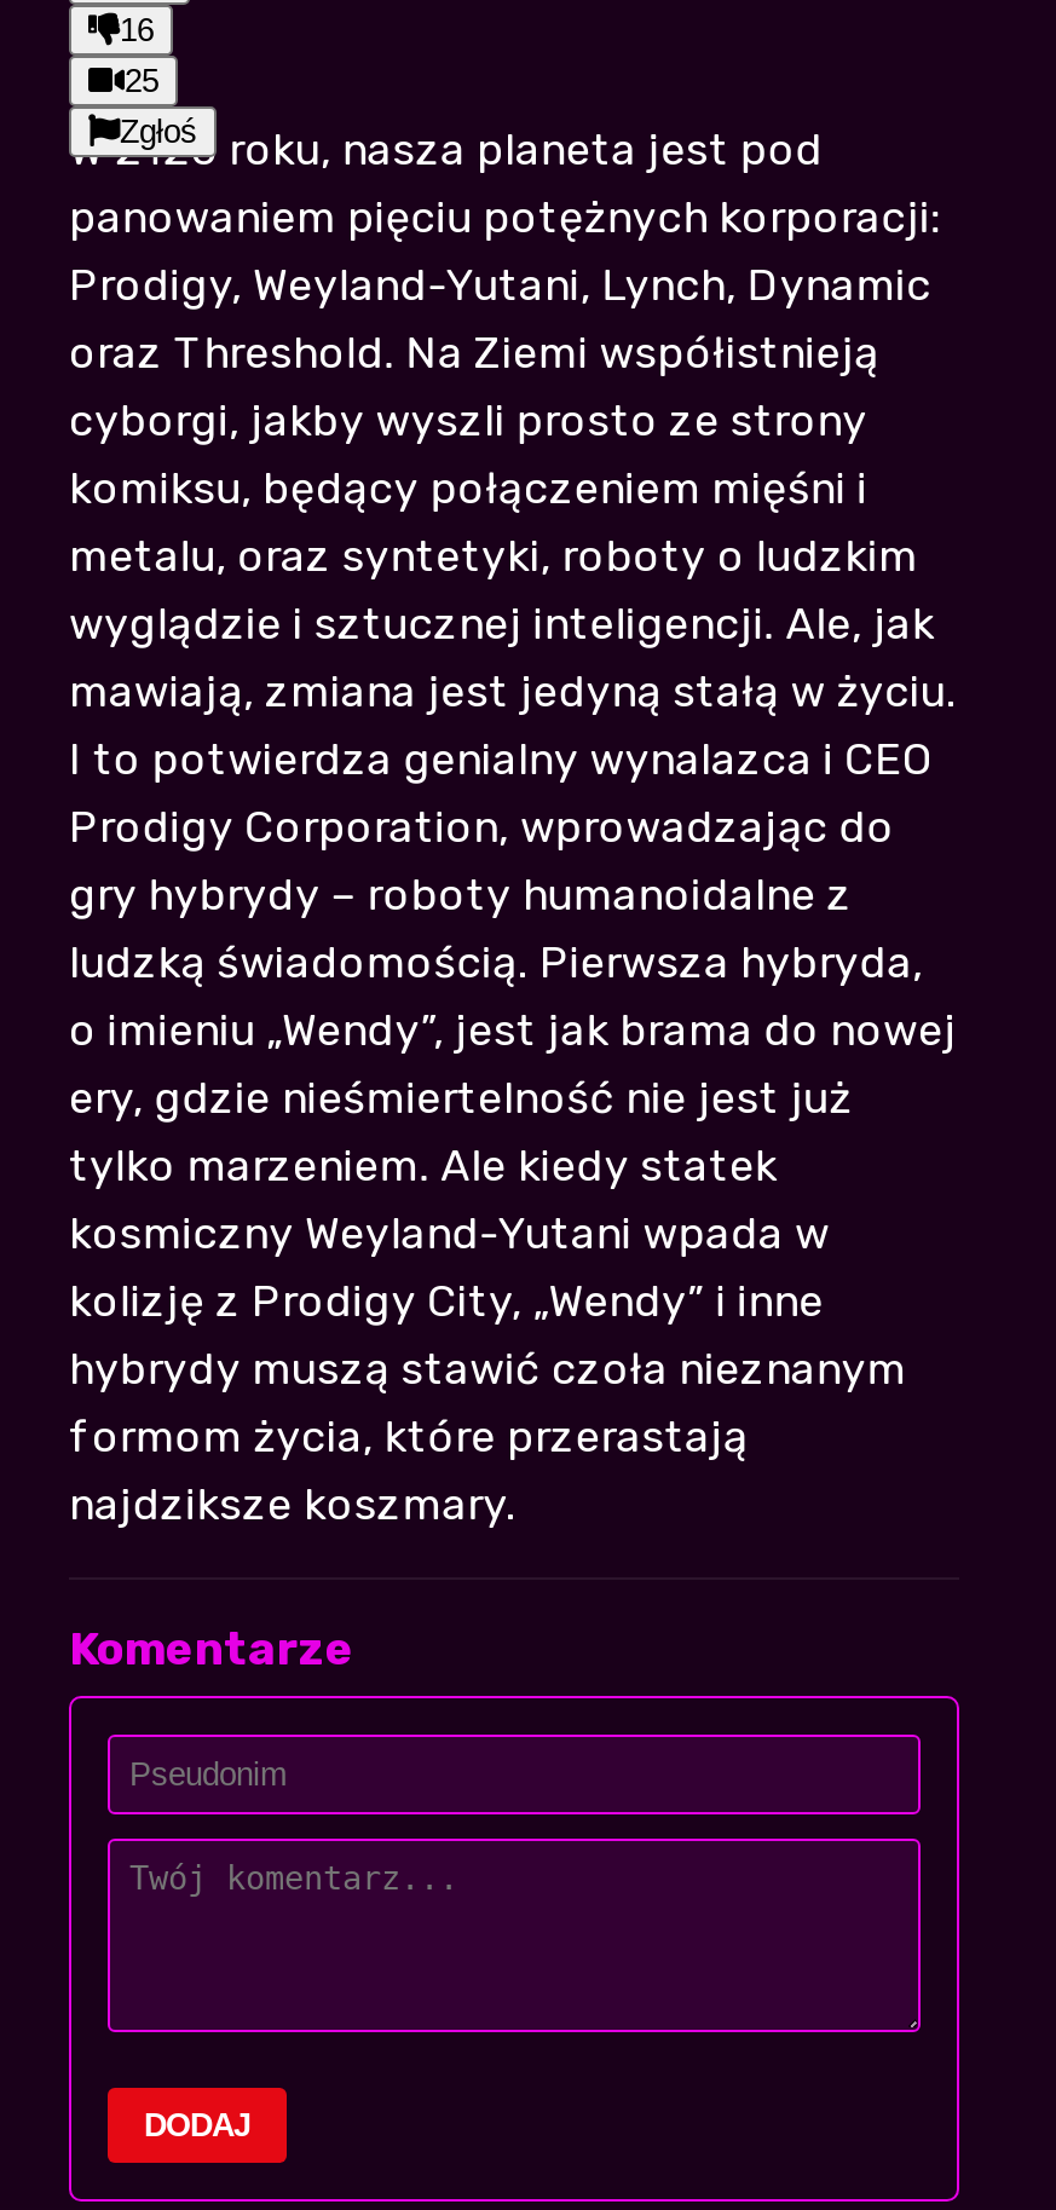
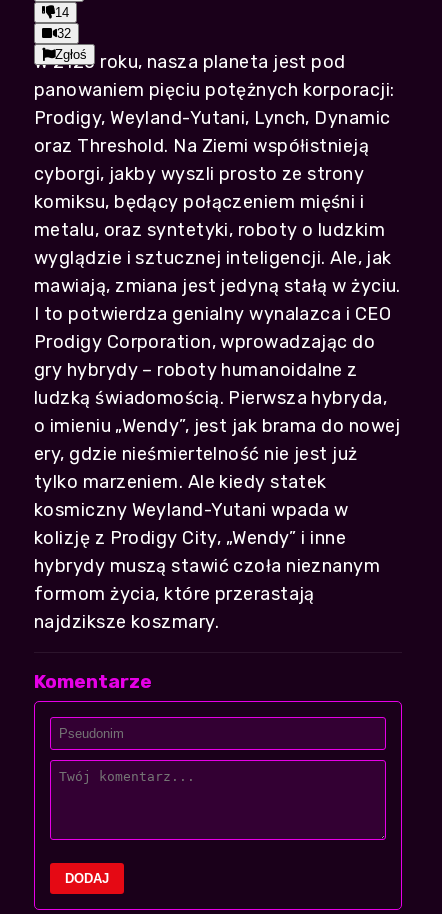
[120,12,154,48] 16 -> [55,5,69,20] 14
[125,62,158,99] 25 -> [57,26,71,41] 32

